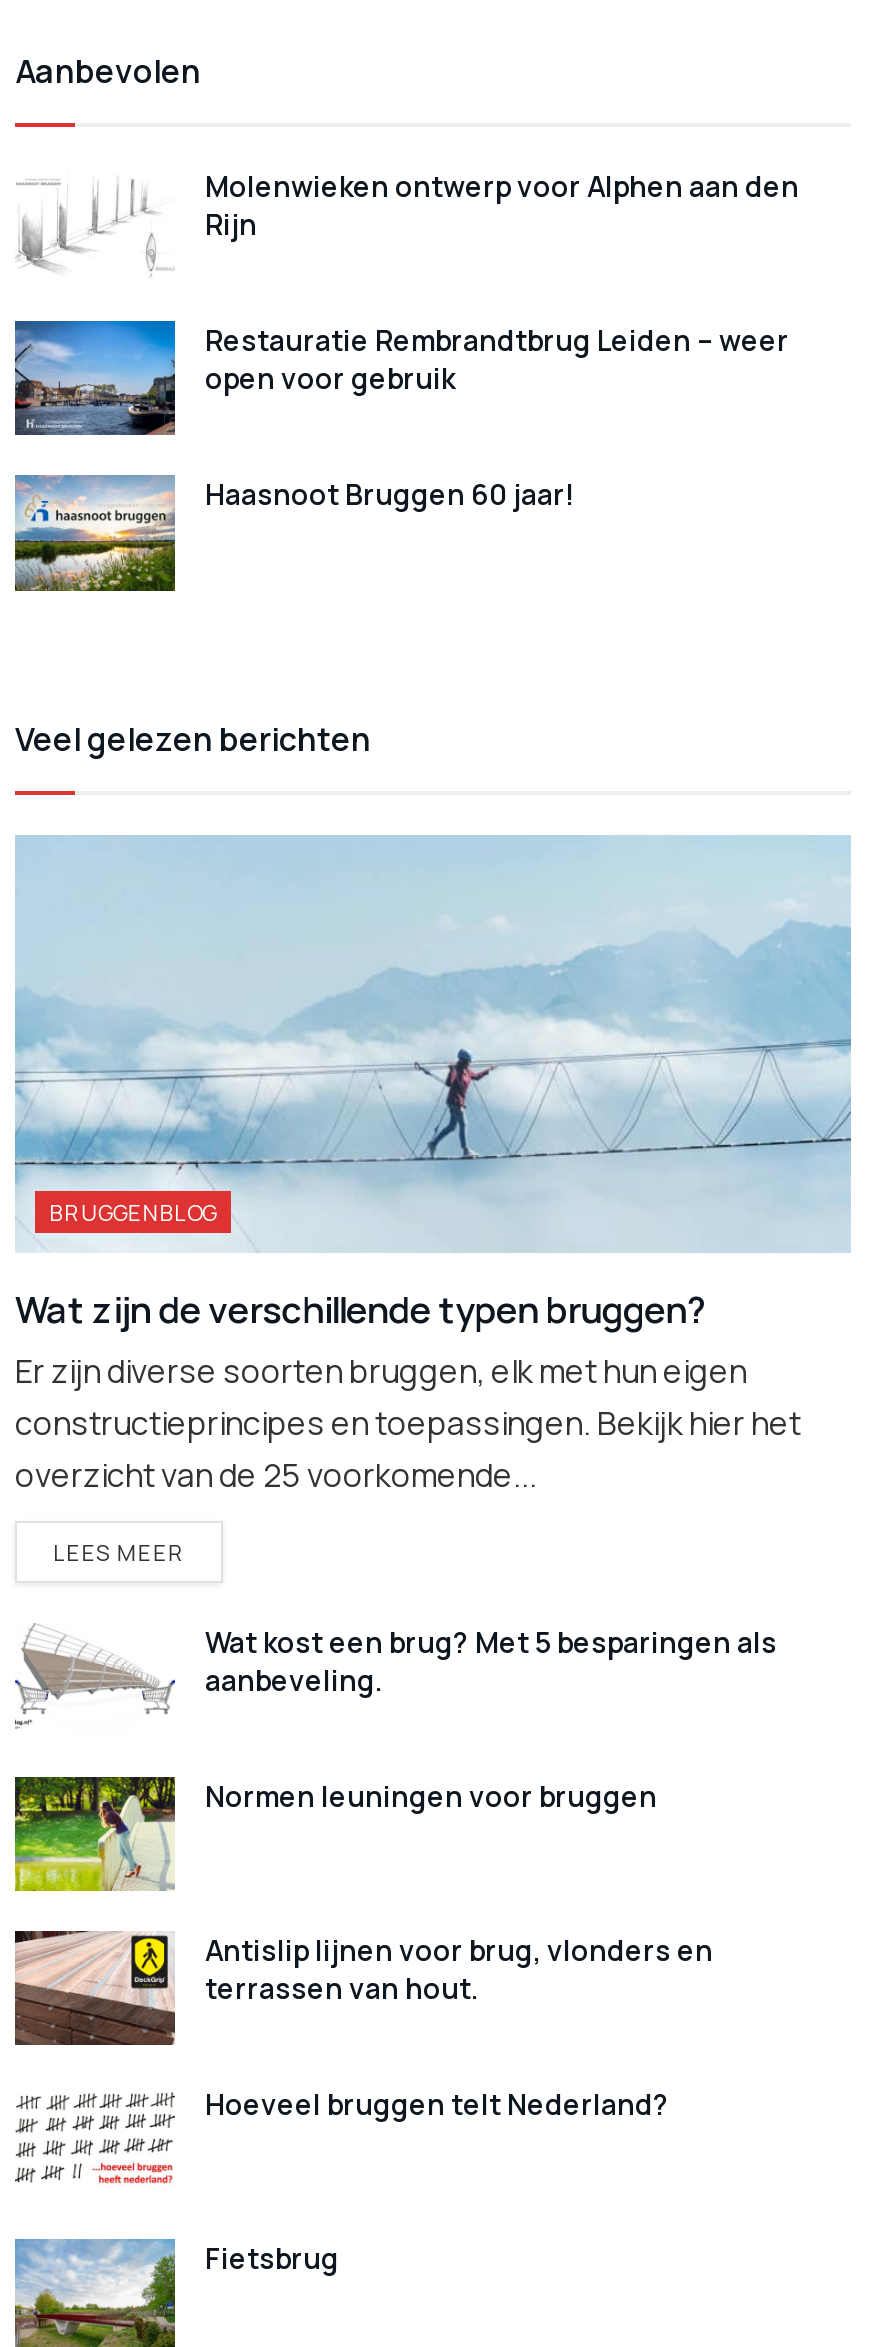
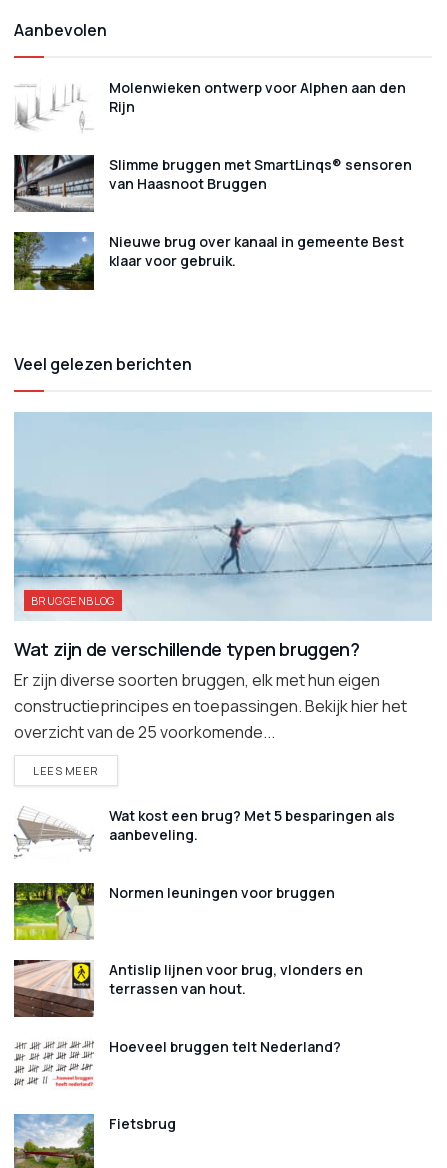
[13,319,789,435] [image] | Restauratie Rembrandtbrug Leiden – weer | open voor gebruik -> [13,154,412,213] [image] | Slimme bruggen met SmartLinqs® sensoren | van Haasnoot Bruggen
[13,473,575,593] [image] | Haasnoot Bruggen 60 jaar! -> [13,231,404,291] [image] | Nieuwe brug over kanaal in gemeente Best | klaar voor gebruik.

